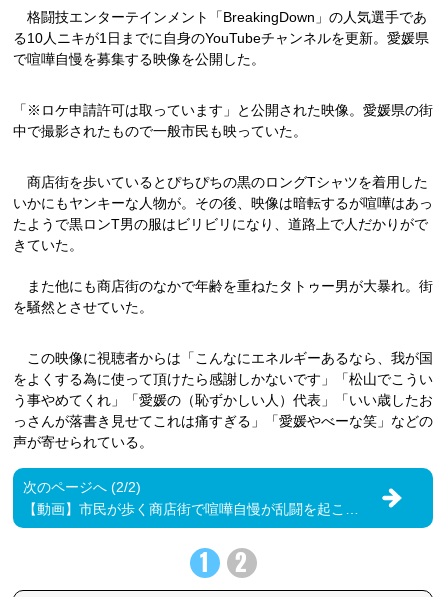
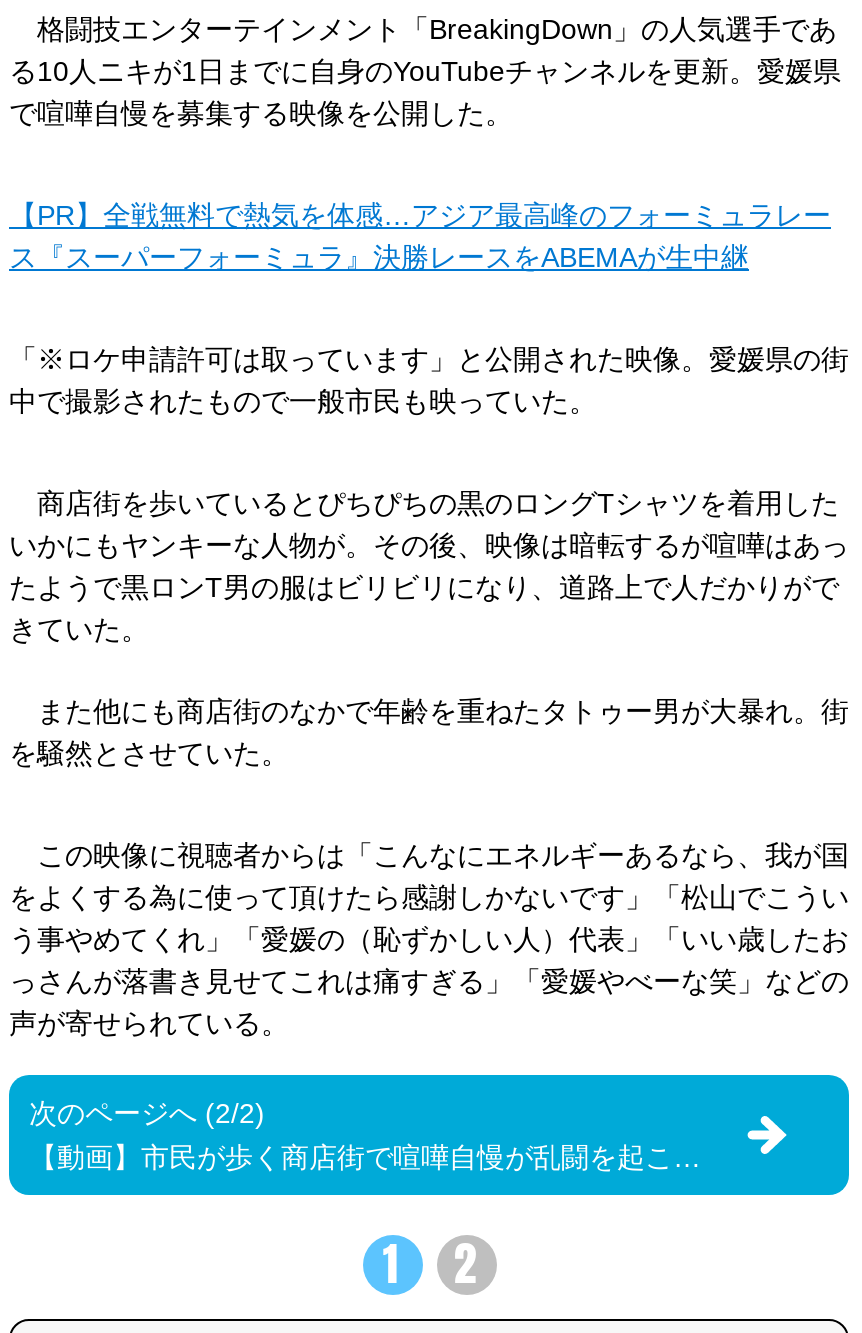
none -> [9,200,831,274] 【PR】全戦無料で熱気を体感…アジア最高峰のフォーミュラレー | ス『スーパーフォーミュラ』決勝レースをABEMAが生中継

